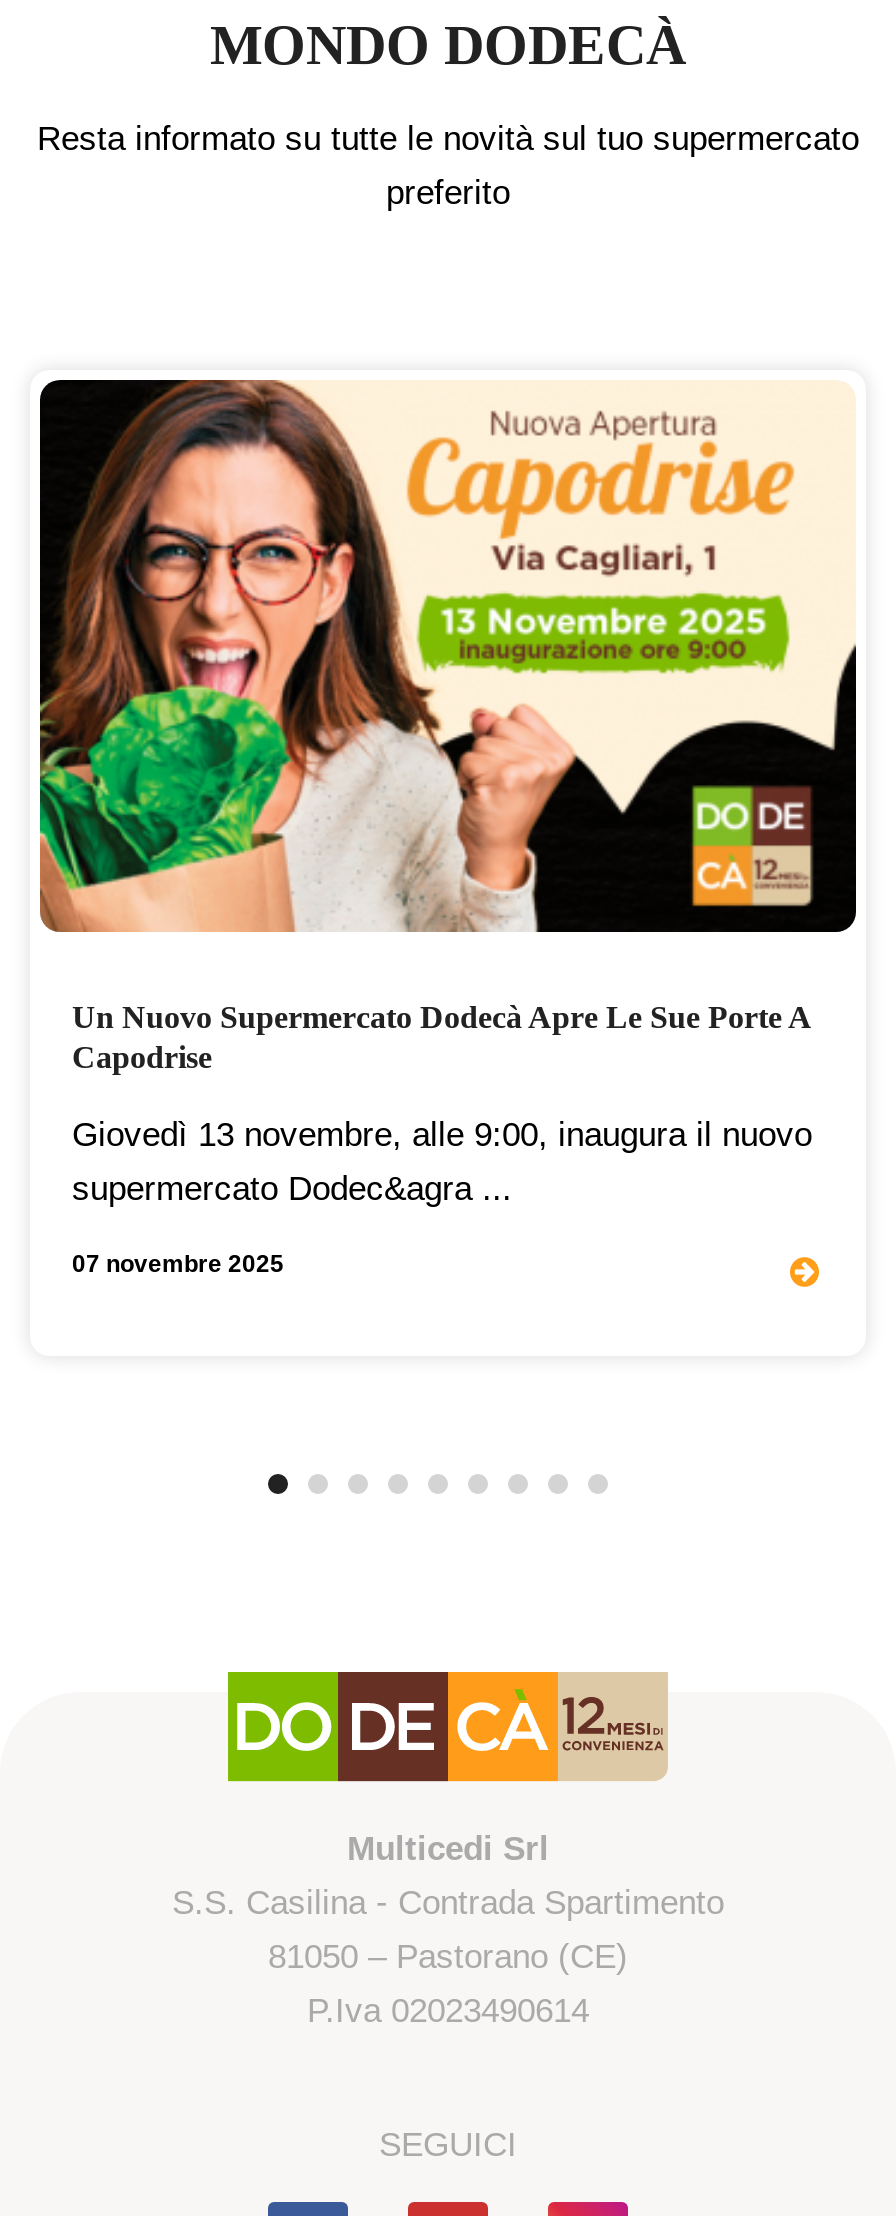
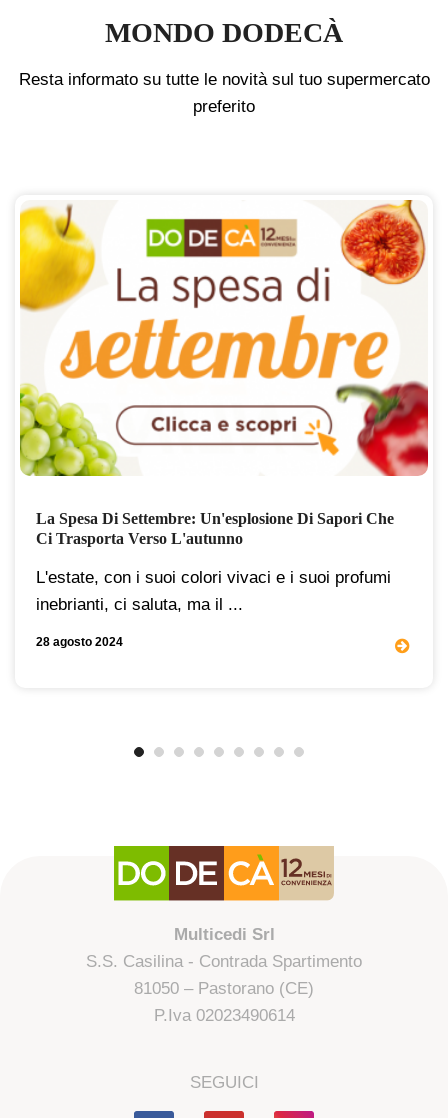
[38,378,858,1075] [image] | Un Nuovo Supermercato Dodecà Apre Le Sue Porte A | Capodrise -> [19,199,429,547] [image] | La Spesa Di Settembre: Un'esplosione Di Sapori Che | Ci Trasporta Verso L'autunno
[72,1117,812,1209] Giovedì 13 novembre, alle 9:00, inaugura il nuovo | supermercato Dodec&agra ... -> [36,568,391,614] L'estate, con i suoi colori vivaci e i suoi profumi | inebrianti, ci saluta, ma il ...
[72,1251,284,1279] 07 novembre 2025 -> [36,635,123,649] 28 agosto 2024

